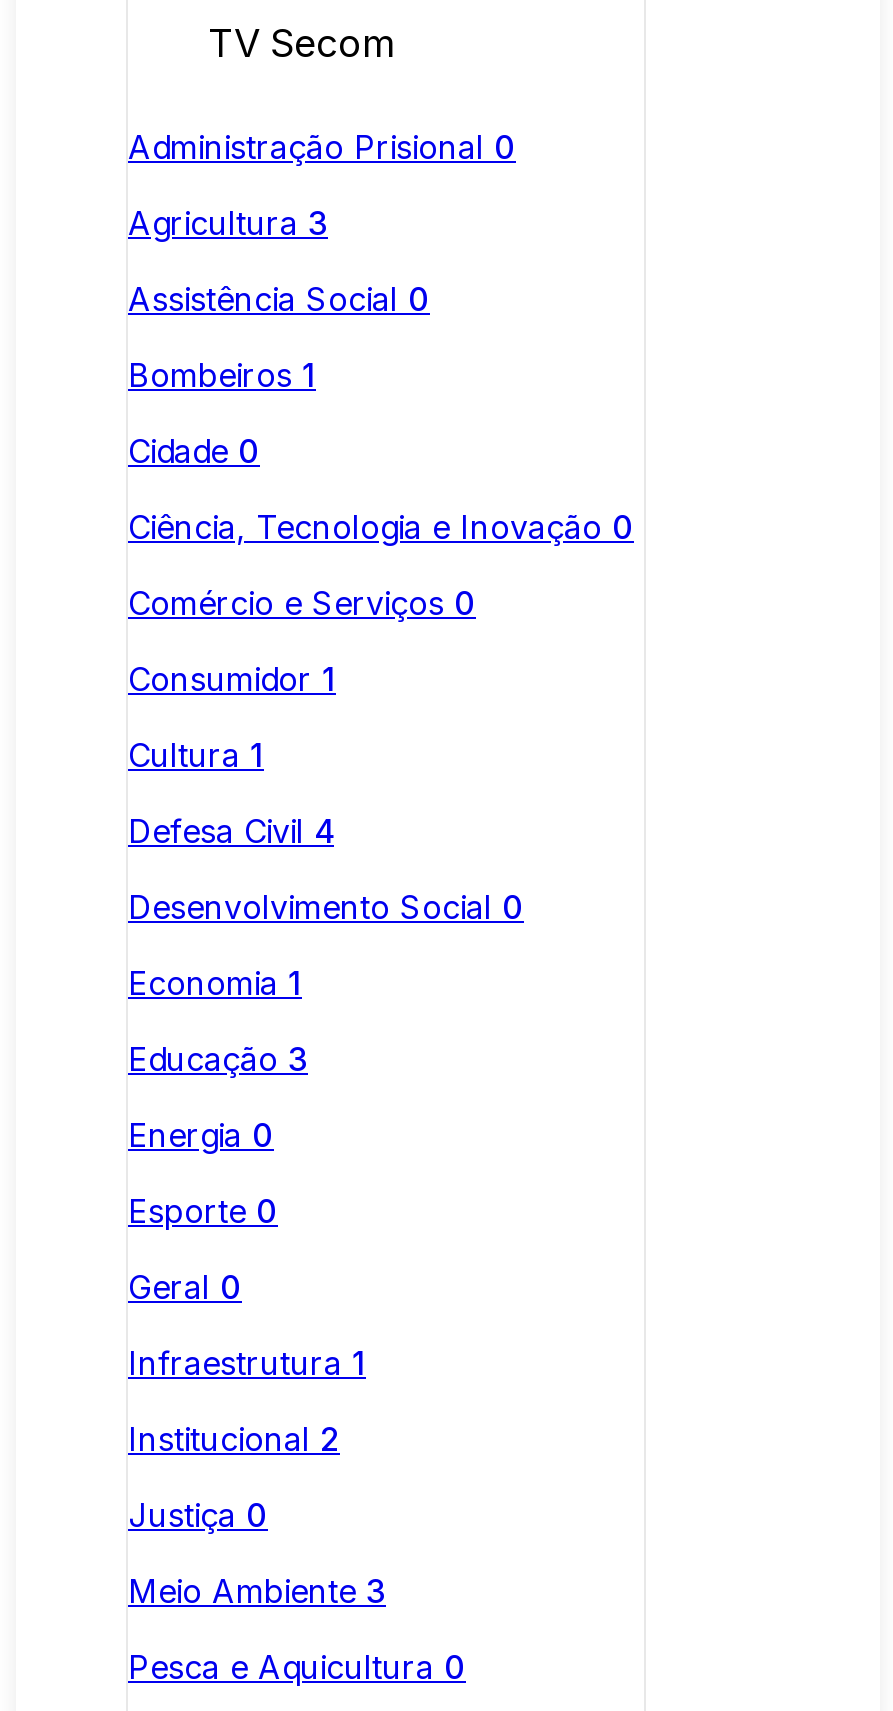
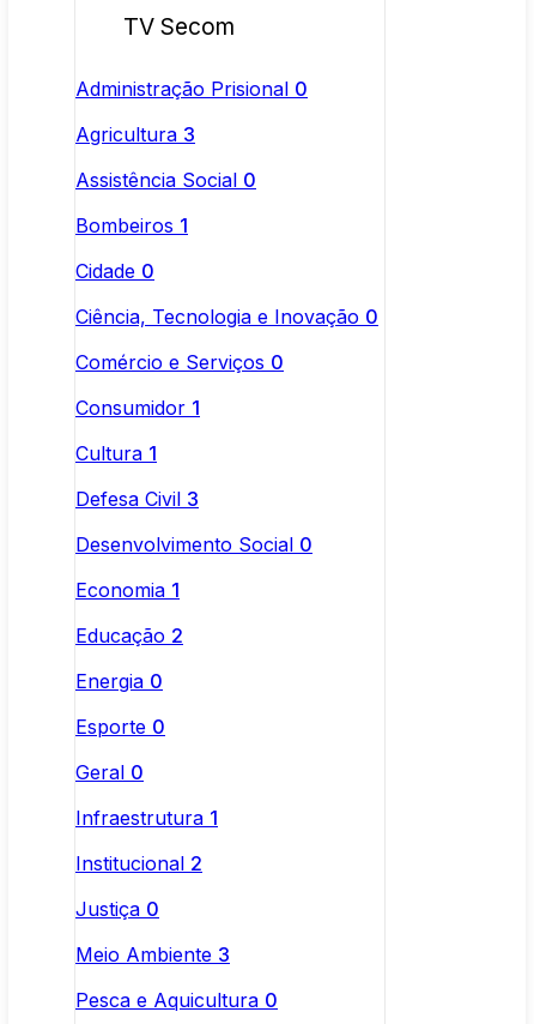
[128,811,334,851] Defesa Civil 4 -> [75,487,199,511] Defesa Civil 3
[128,1039,308,1079] Educação 3 -> [75,623,183,647] Educação 2

